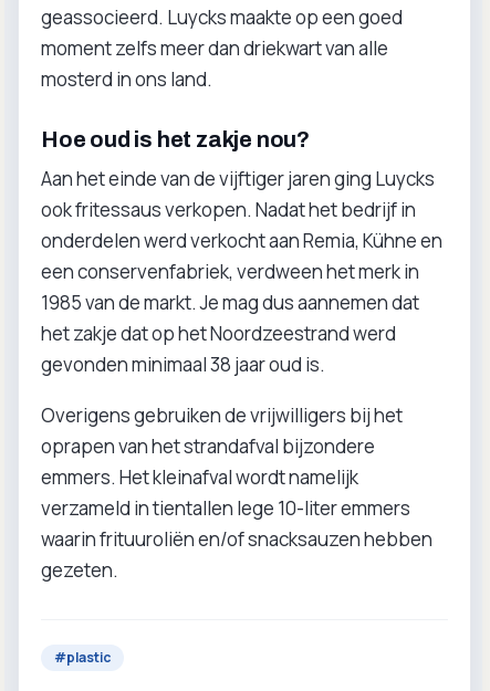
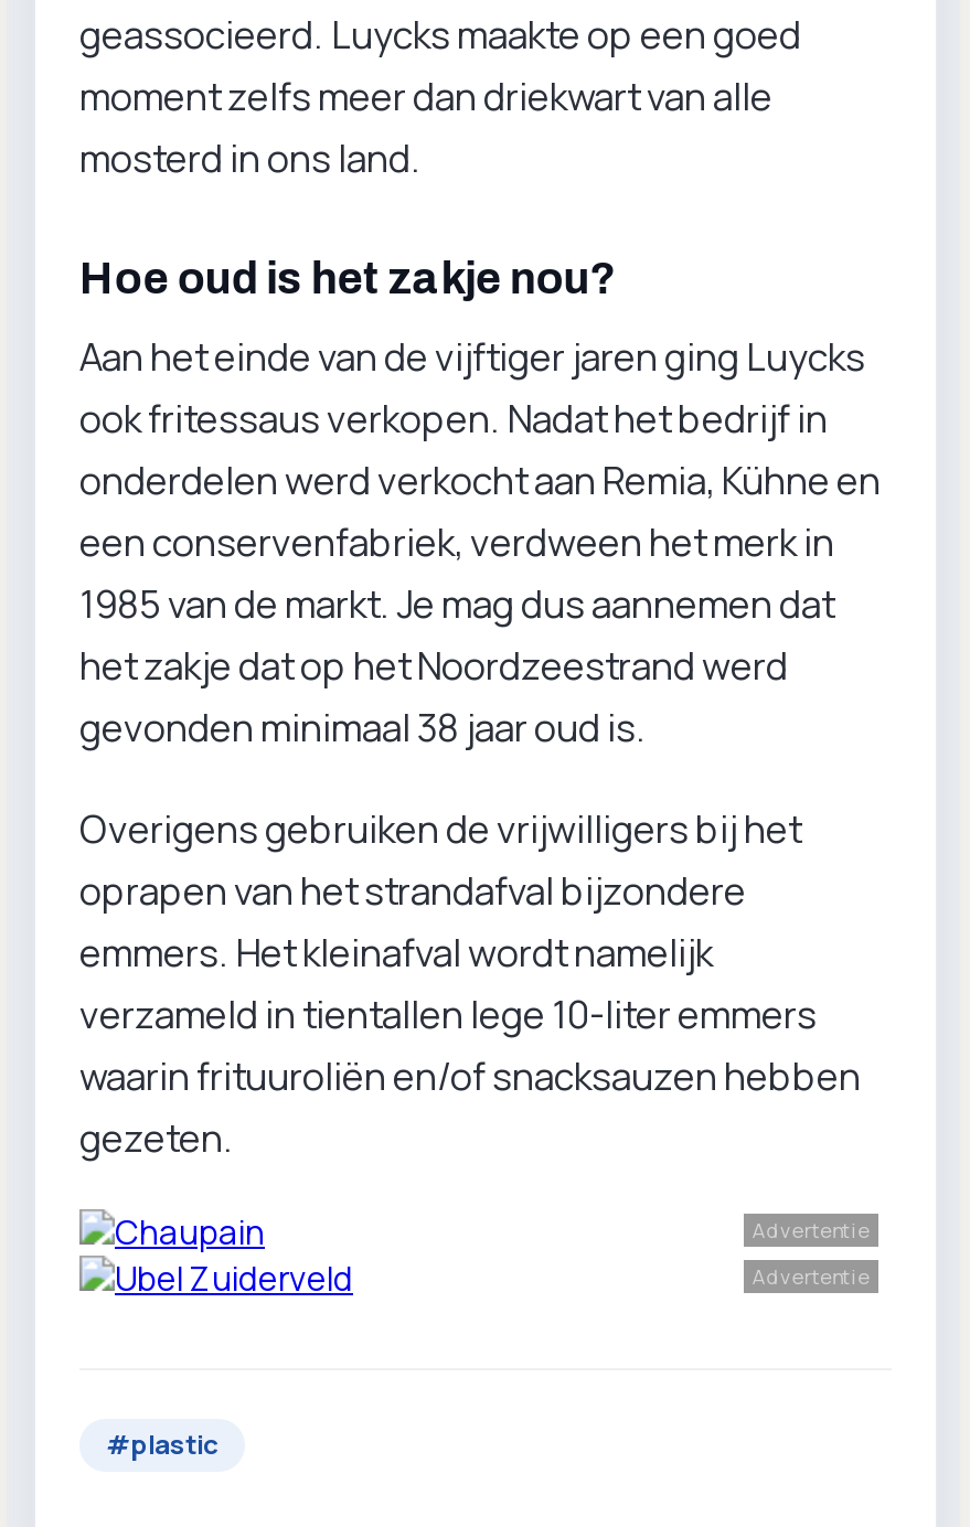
none -> [77,1207,355,1298] [image]
none -> [753,1216,870,1291] Advertentie | Advertentie

